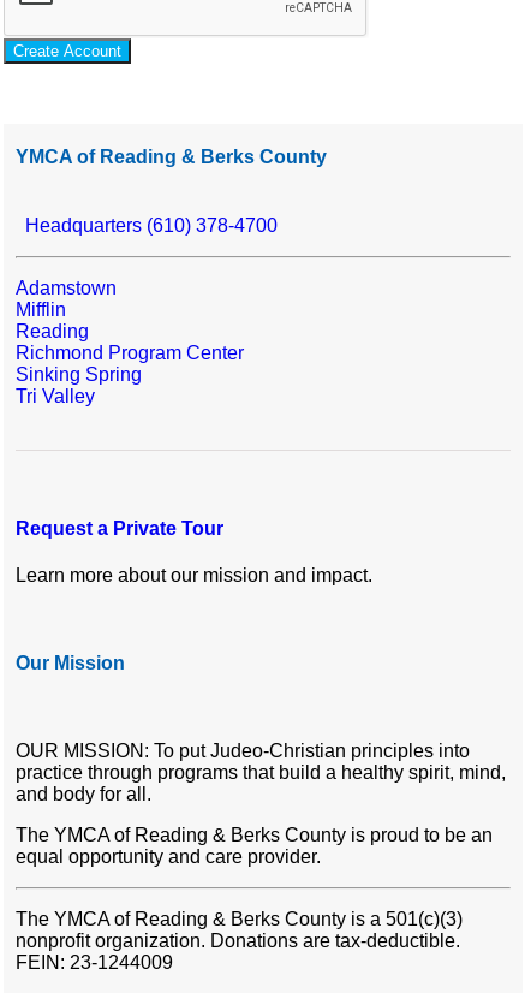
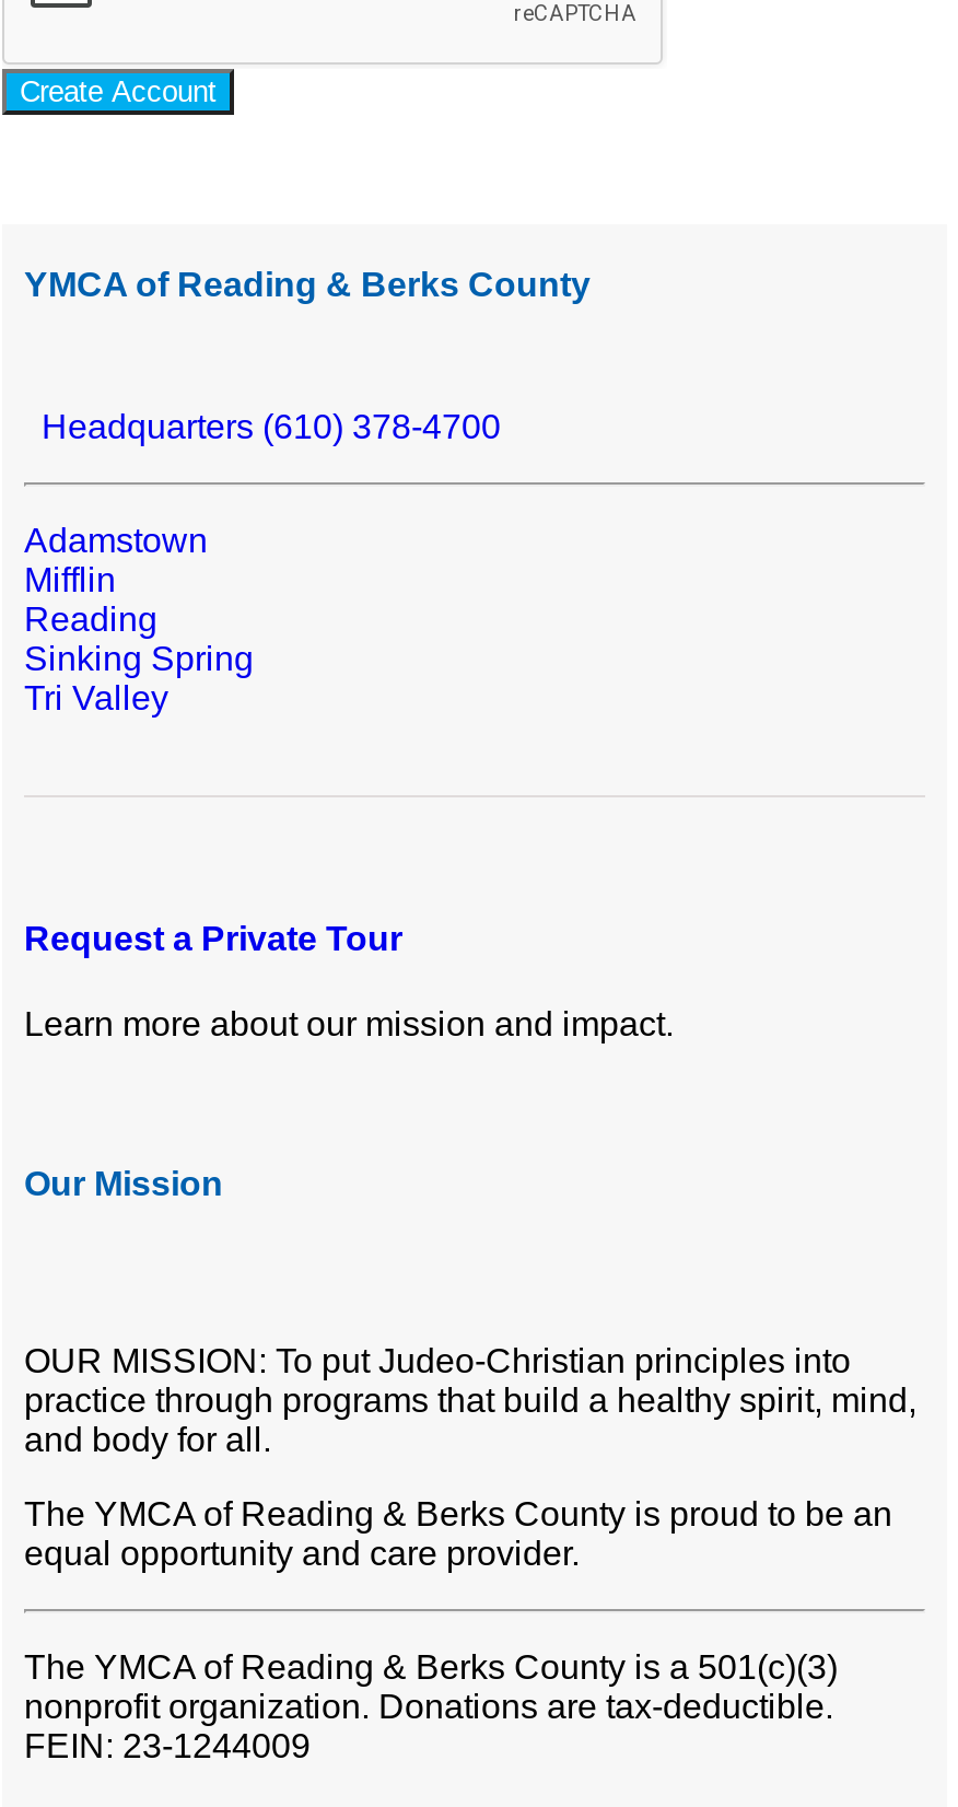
[16,342,244,362] Richmond Program Center -> none

